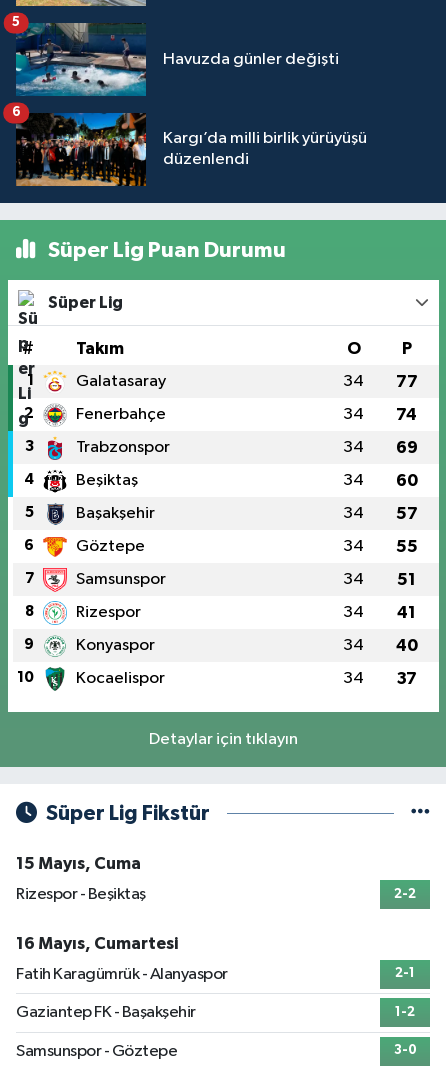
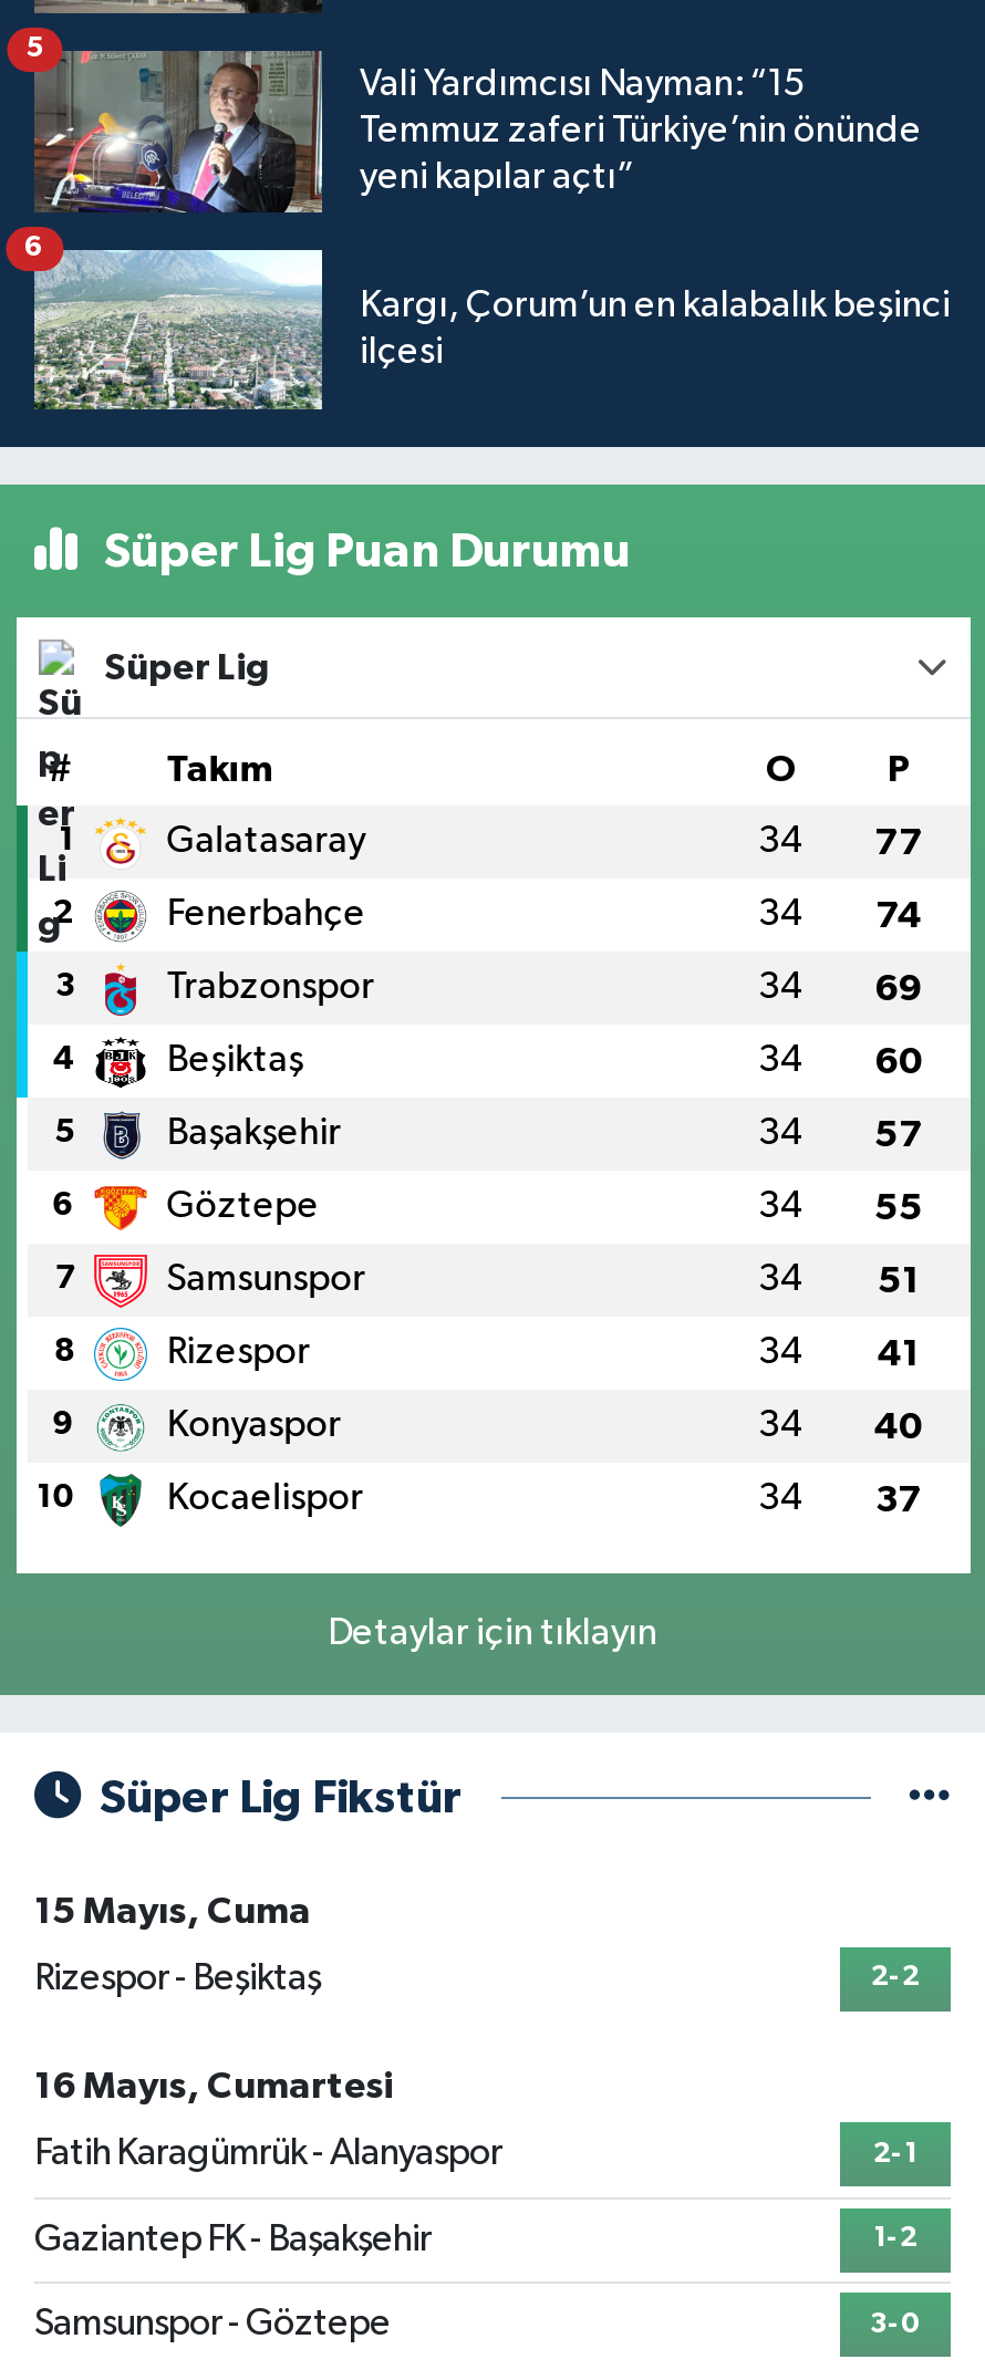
[15,23,339,96] [image] | Havuzda günler değişti -> [32,49,922,215] [image] | Vali Yardımcısı Nayman: “15 | Temmuz zaferi Türkiye’nin önünde | yeni kapılar açtı”
[16,112,367,187] [image] | Kargı’da milli birlik yürüyüşü | düzenlendi -> [32,248,951,412] [image] | Kargı, Çorum’un en kalabalık beşinci | ilçesi

